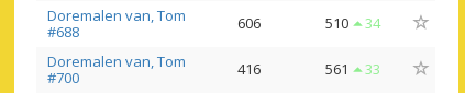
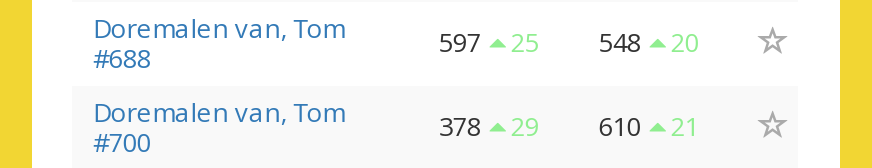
[238,13,381,33] 606 | 510 | 34 -> [439,24,699,60] 597 | 25 | 548 | 20
[238,59,381,79] 416 | 561 | 33 -> [439,108,699,144] 378 | 29 | 610 | 21

